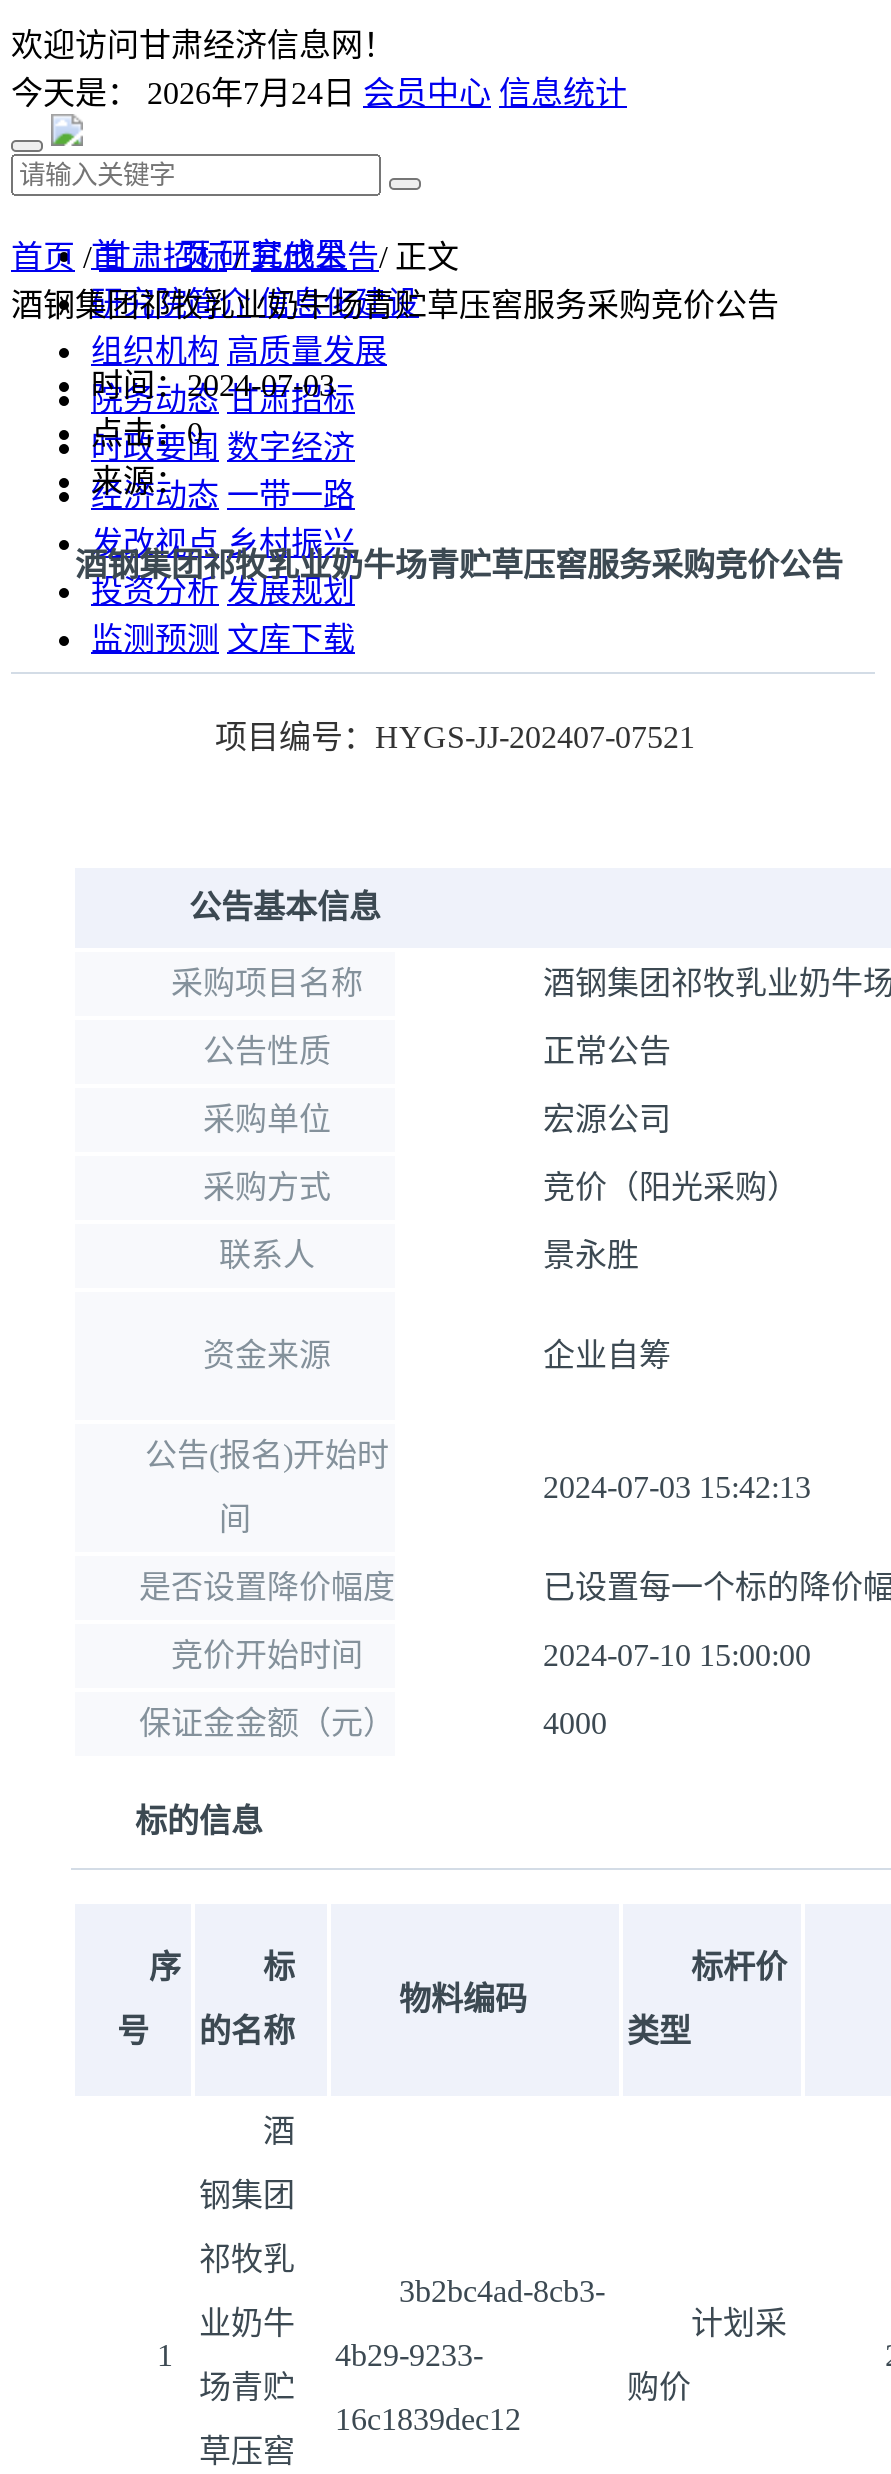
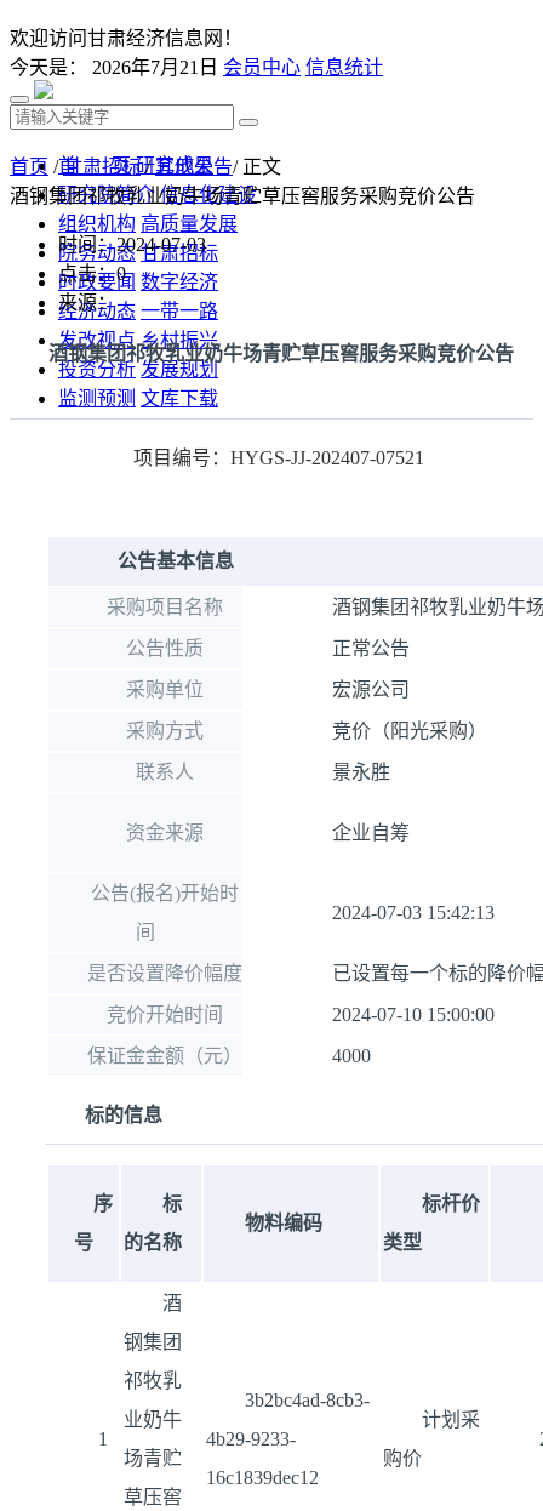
[11,76,627,110] 今天是：2026年7月24日会员中心 信息统计 -> [10,57,383,78] 今天是：2026年7月21日会员中心 信息统计

